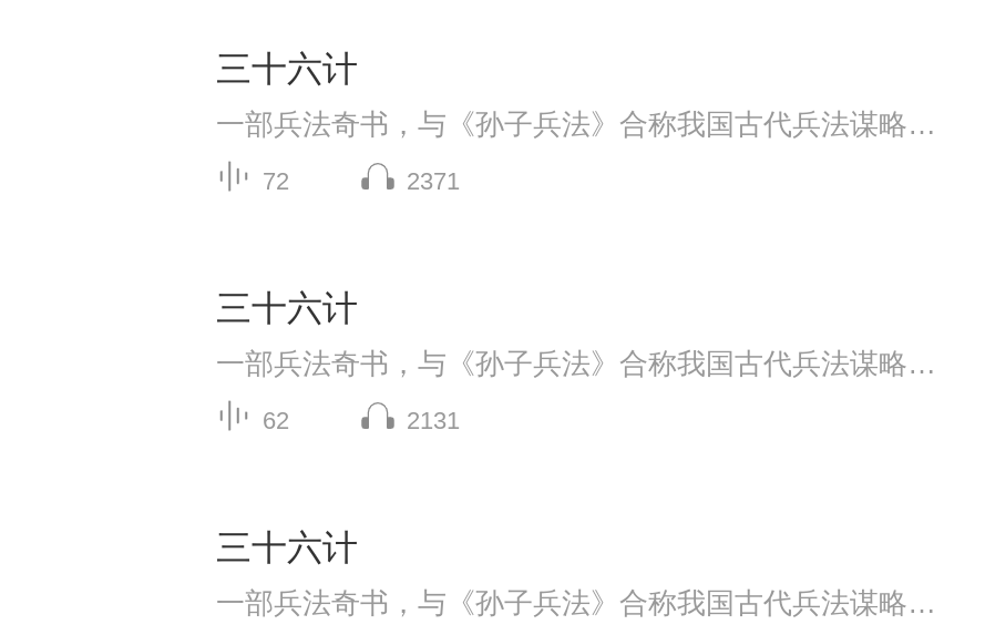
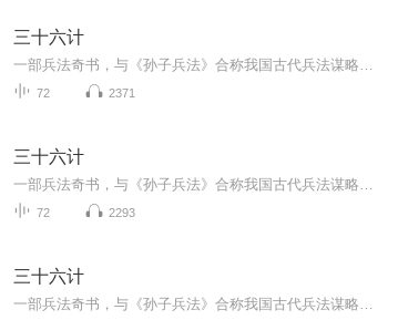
[263,406,289,433] 62 -> [37,206,50,219] 72
[407,406,460,433] 2131 -> [109,206,135,219] 2293

